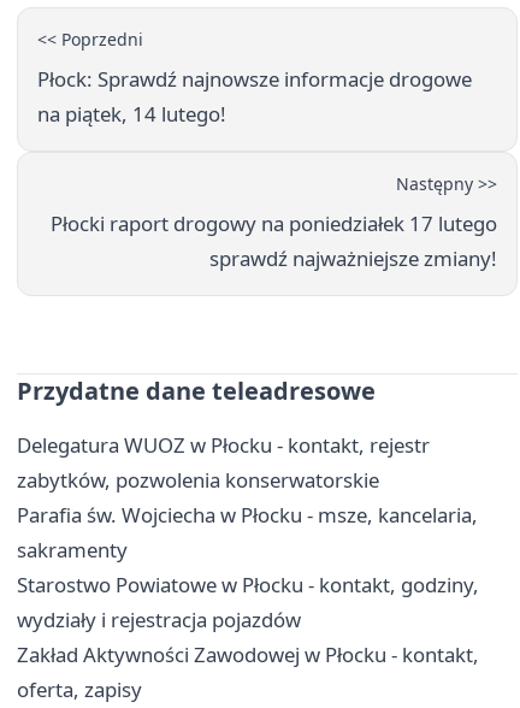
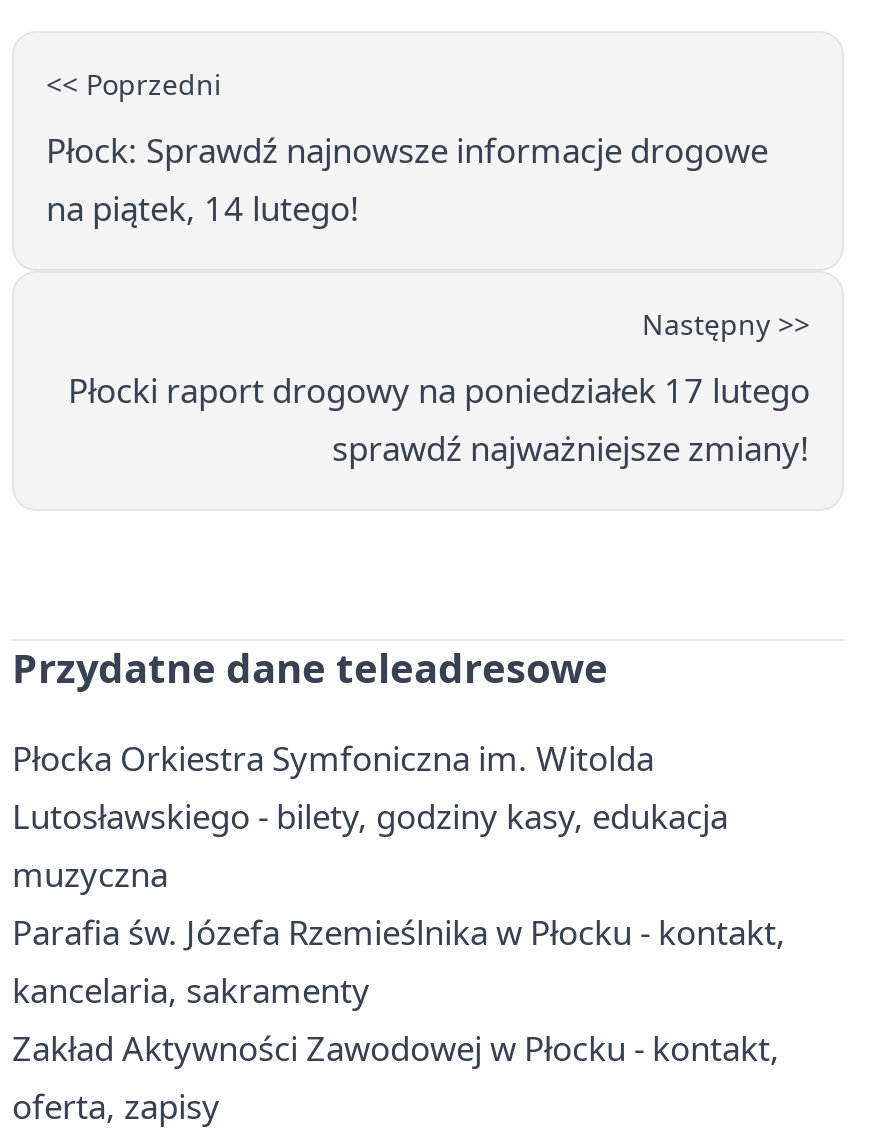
[17,431,479,634] Delegatura WUOZ w Płocku - kontakt, rejestr | zabytków, pozwolenia konserwatorskie | Parafia św. Wojciecha w Płocku - msze, kancelaria, | sakramenty | Starostwo Powiatowe w Płocku - kontakt, godziny, | wydziały i rejestracja pojazdów -> [12,736,786,1014] Płocka Orkiestra Symfoniczna im. Witolda | Lutosławskiego - bilety, godziny kasy, edukacja | muzyczna | Parafia św. Józefa Rzemieślnika w Płocku - kontakt, | kancelaria, sakramenty

